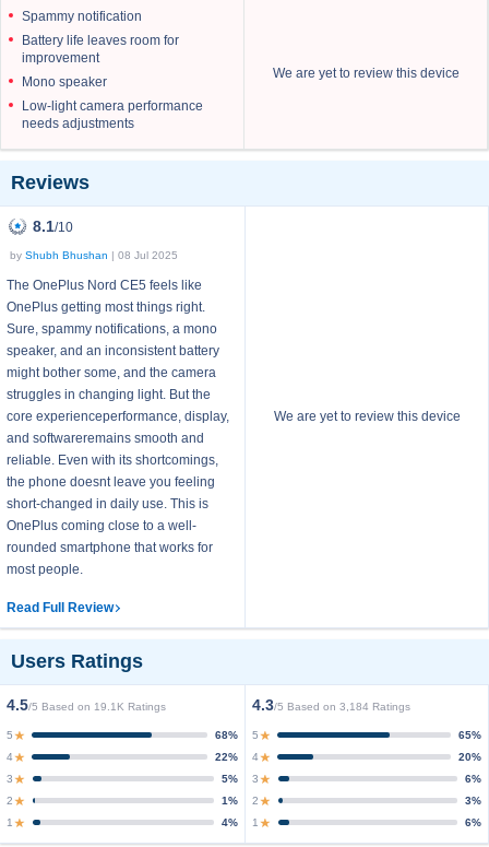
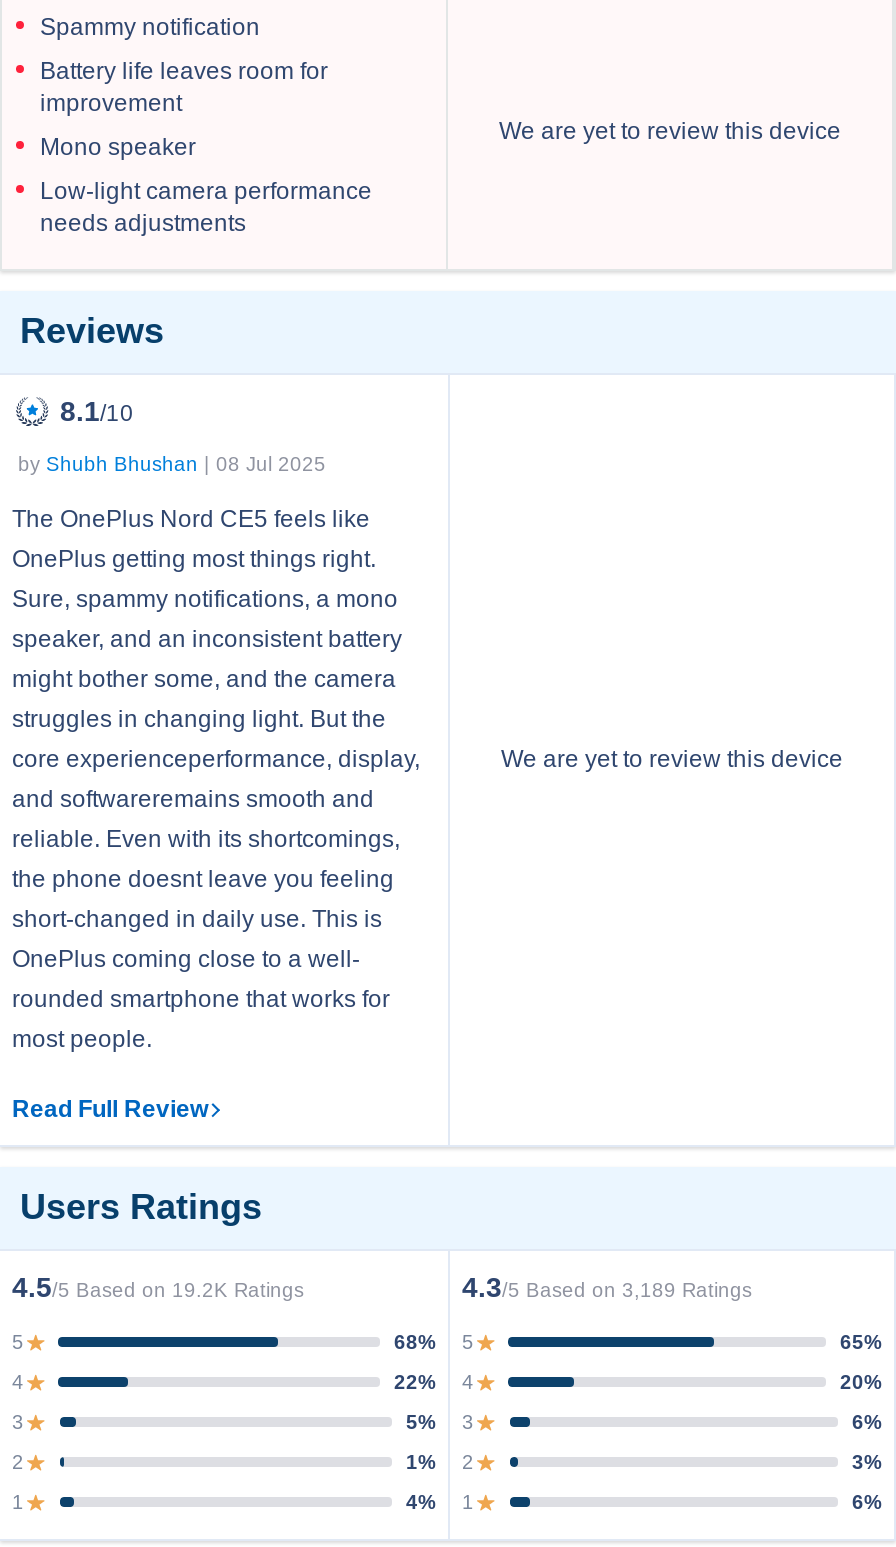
[7,696,166,713] 4.5/5 Based on 19.1K Ratings -> [12,1270,304,1302] 4.5/5 Based on 19.2K Ratings
[252,696,410,713] 4.3/5 Based on 3,184 Ratings -> [462,1270,752,1302] 4.3/5 Based on 3,189 Ratings

